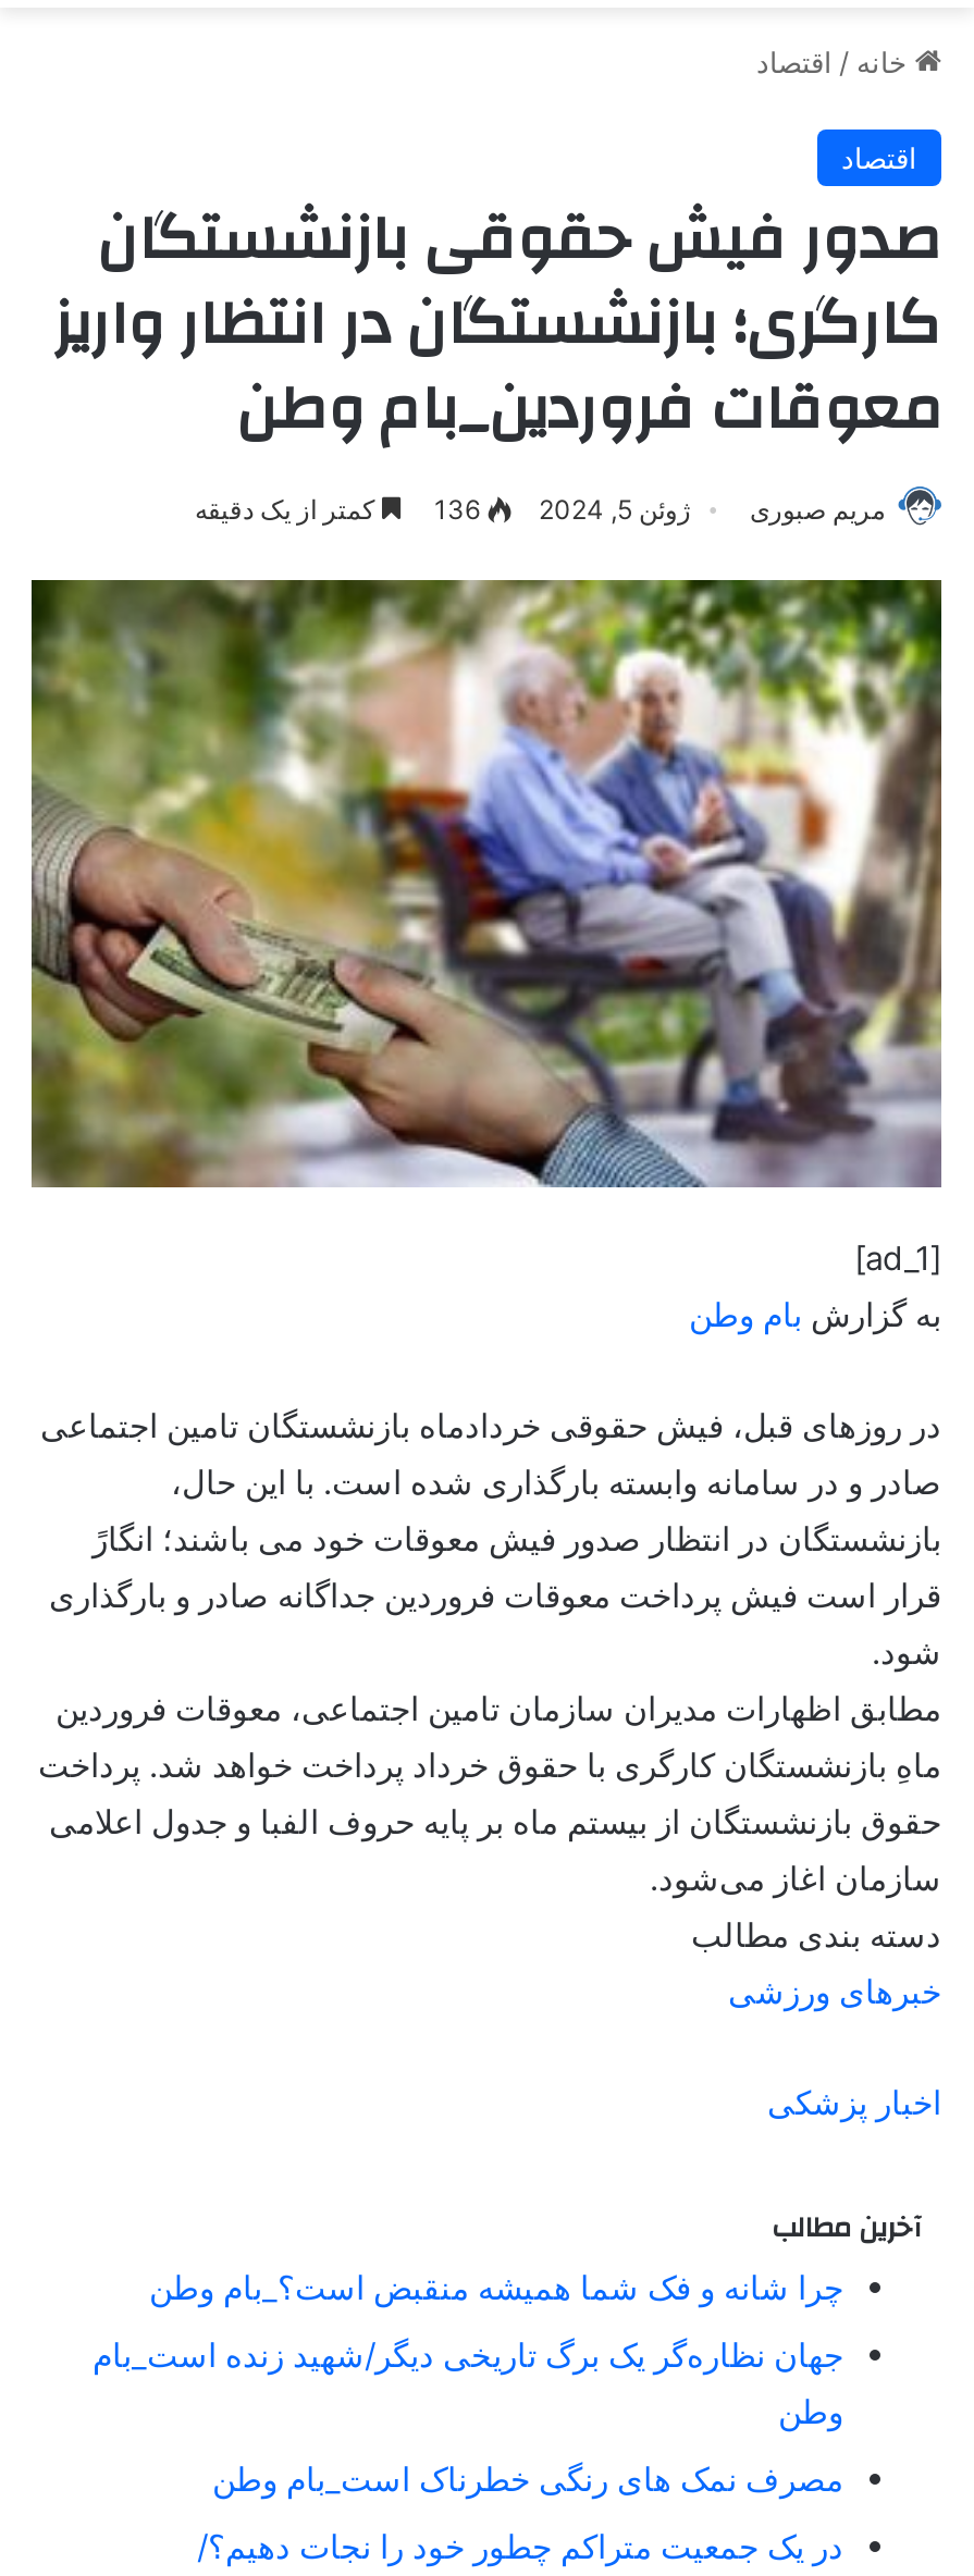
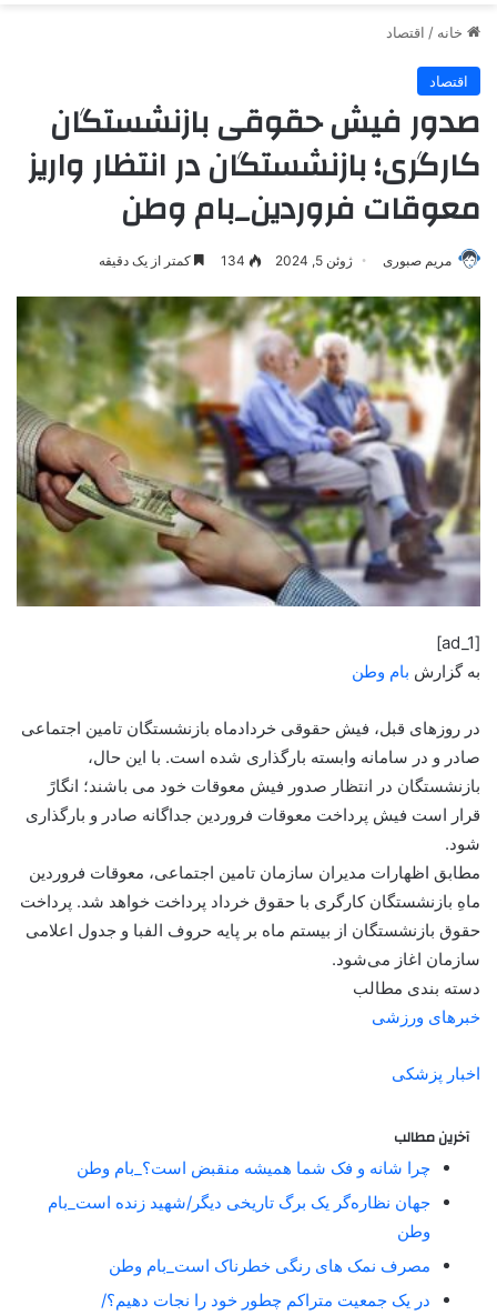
[195,493,480,526] 136 کمتر از یک دقیقه -> [99,252,245,269] 134 کمتر از یک دقیقه

